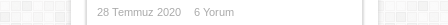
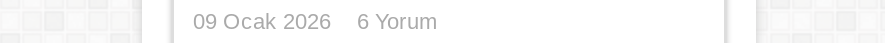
[96,6,233,18] 28 Temmuz 2020 6 Yorum -> [193,9,437,33] 09 Ocak 2026 6 Yorum

